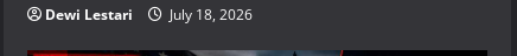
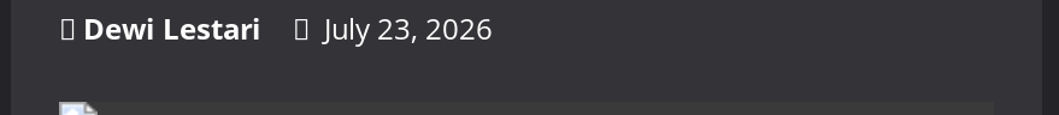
[45,4,253,24] Dewi Lestari July 18, 2026 -> [83,9,493,50] Dewi Lestari July 23, 2026

